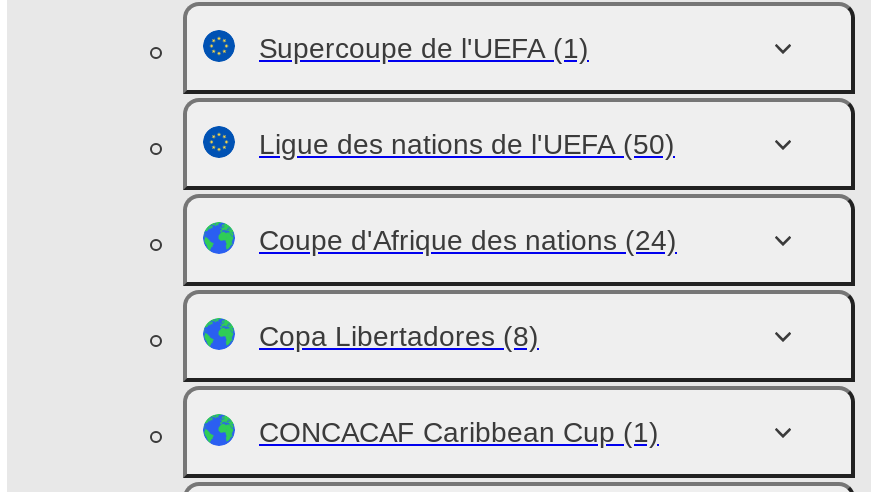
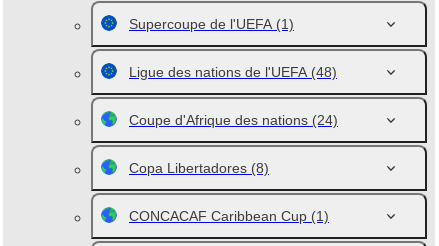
[259,128,675,160] Ligue des nations de l'UEFA (50) -> [129,64,337,80] Ligue des nations de l'UEFA (48)

